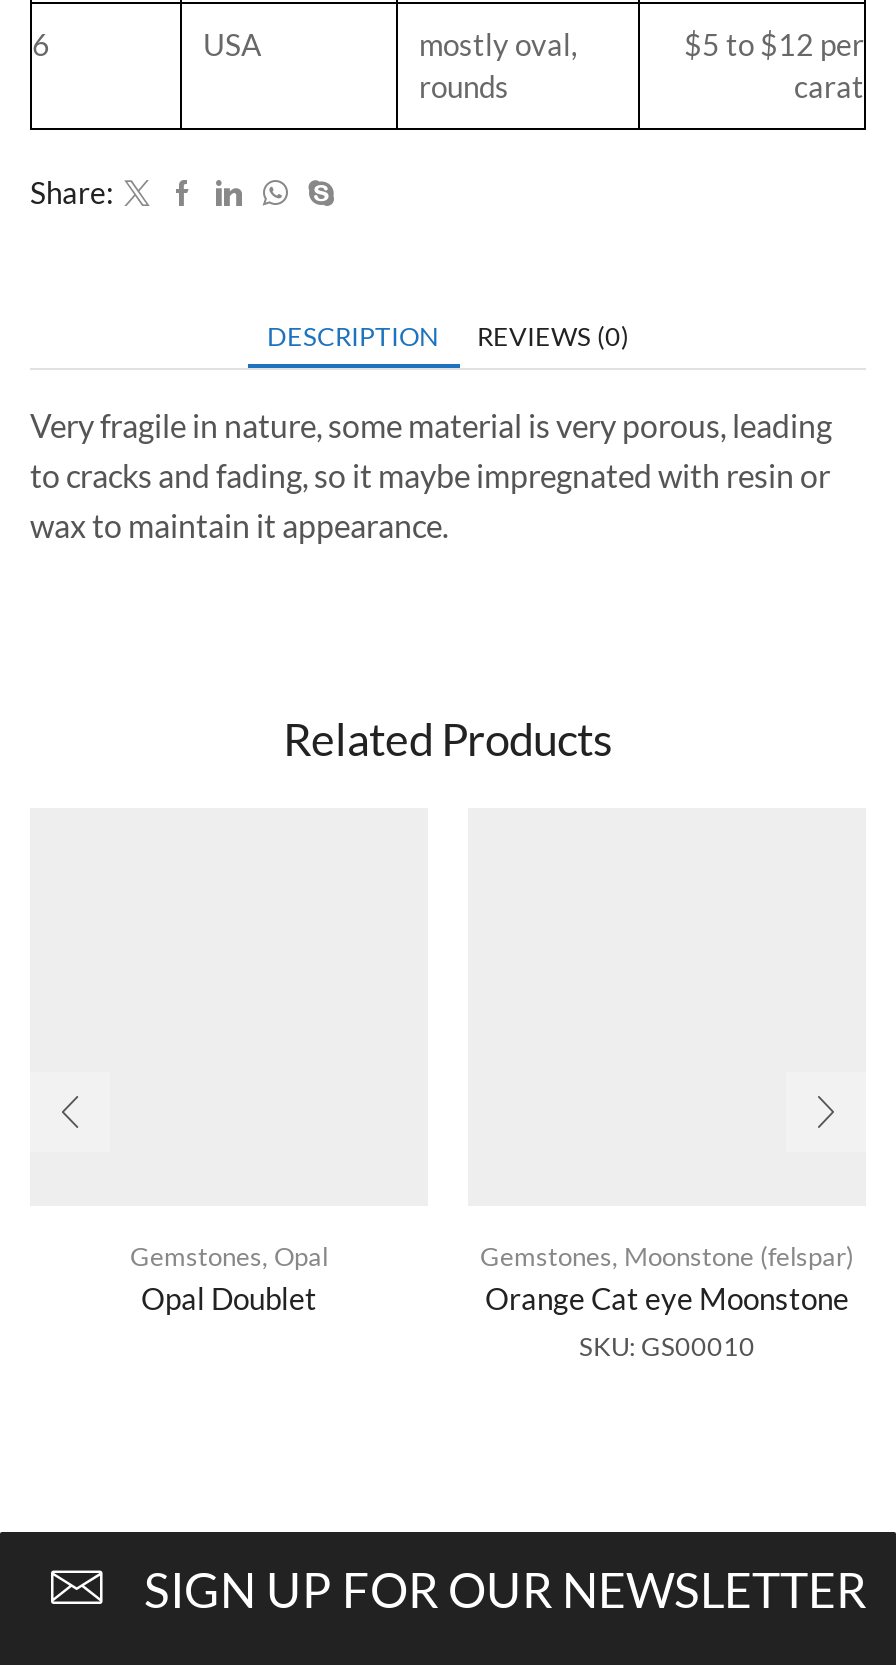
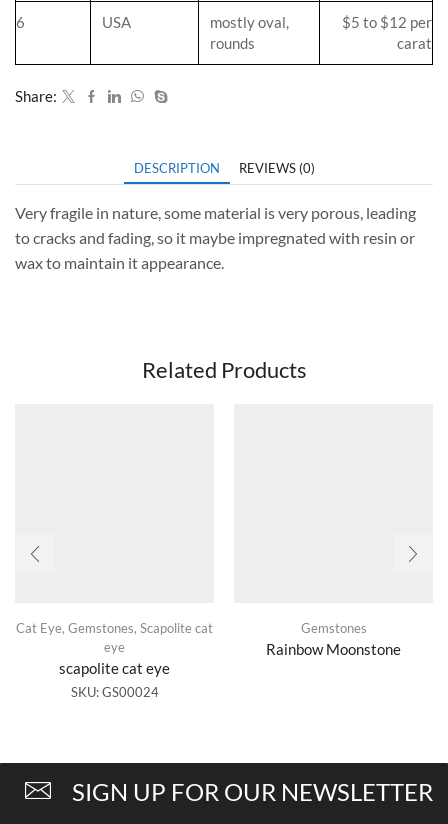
[130,1241,328,1317] Gemstones, Opal | Opal Doublet -> [16,620,213,700] Cat Eye, Gemstones, Scapolite cat | eye | scapolite cat eye | SKU: GS00024
[480,1241,854,1363] Gemstones, Moonstone (felspar) | Orange Cat eye Moonstone | SKU: GS00010 -> [266,620,401,658] Gemstones | Rainbow Moonstone

